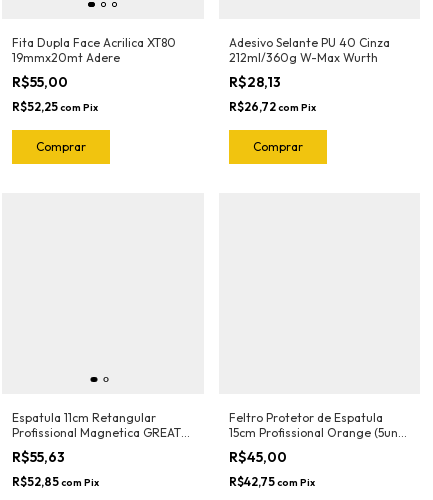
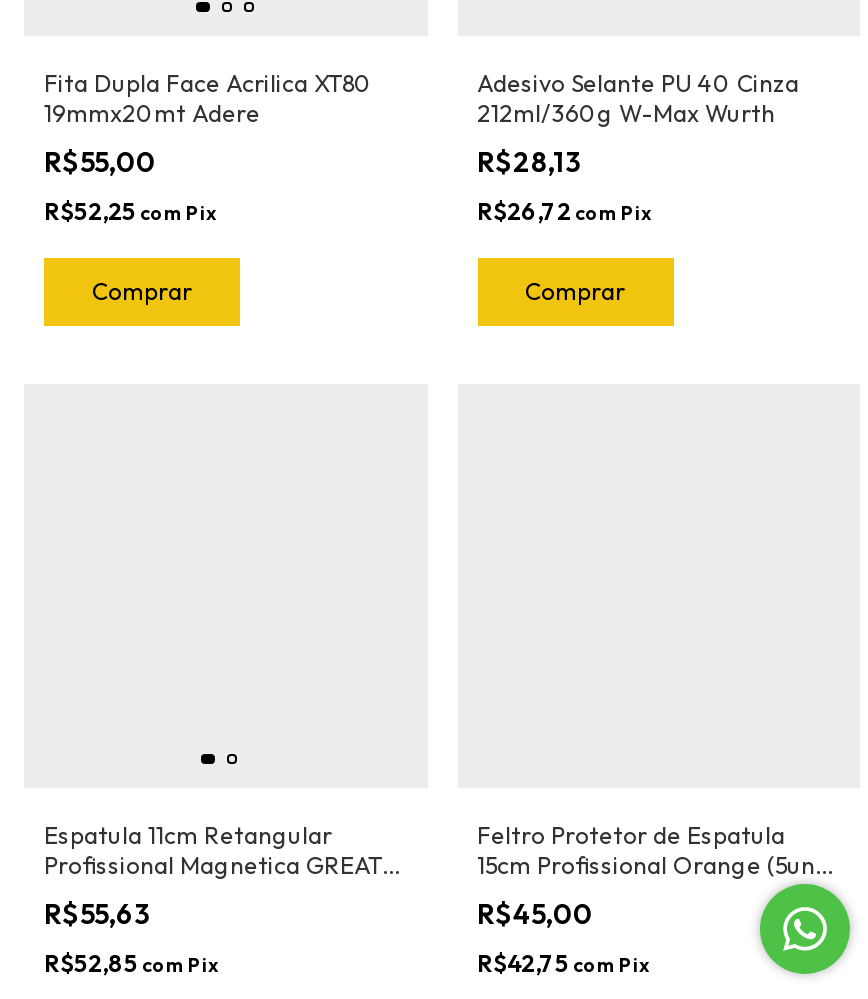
none -> [756,885,854,977] [image]

